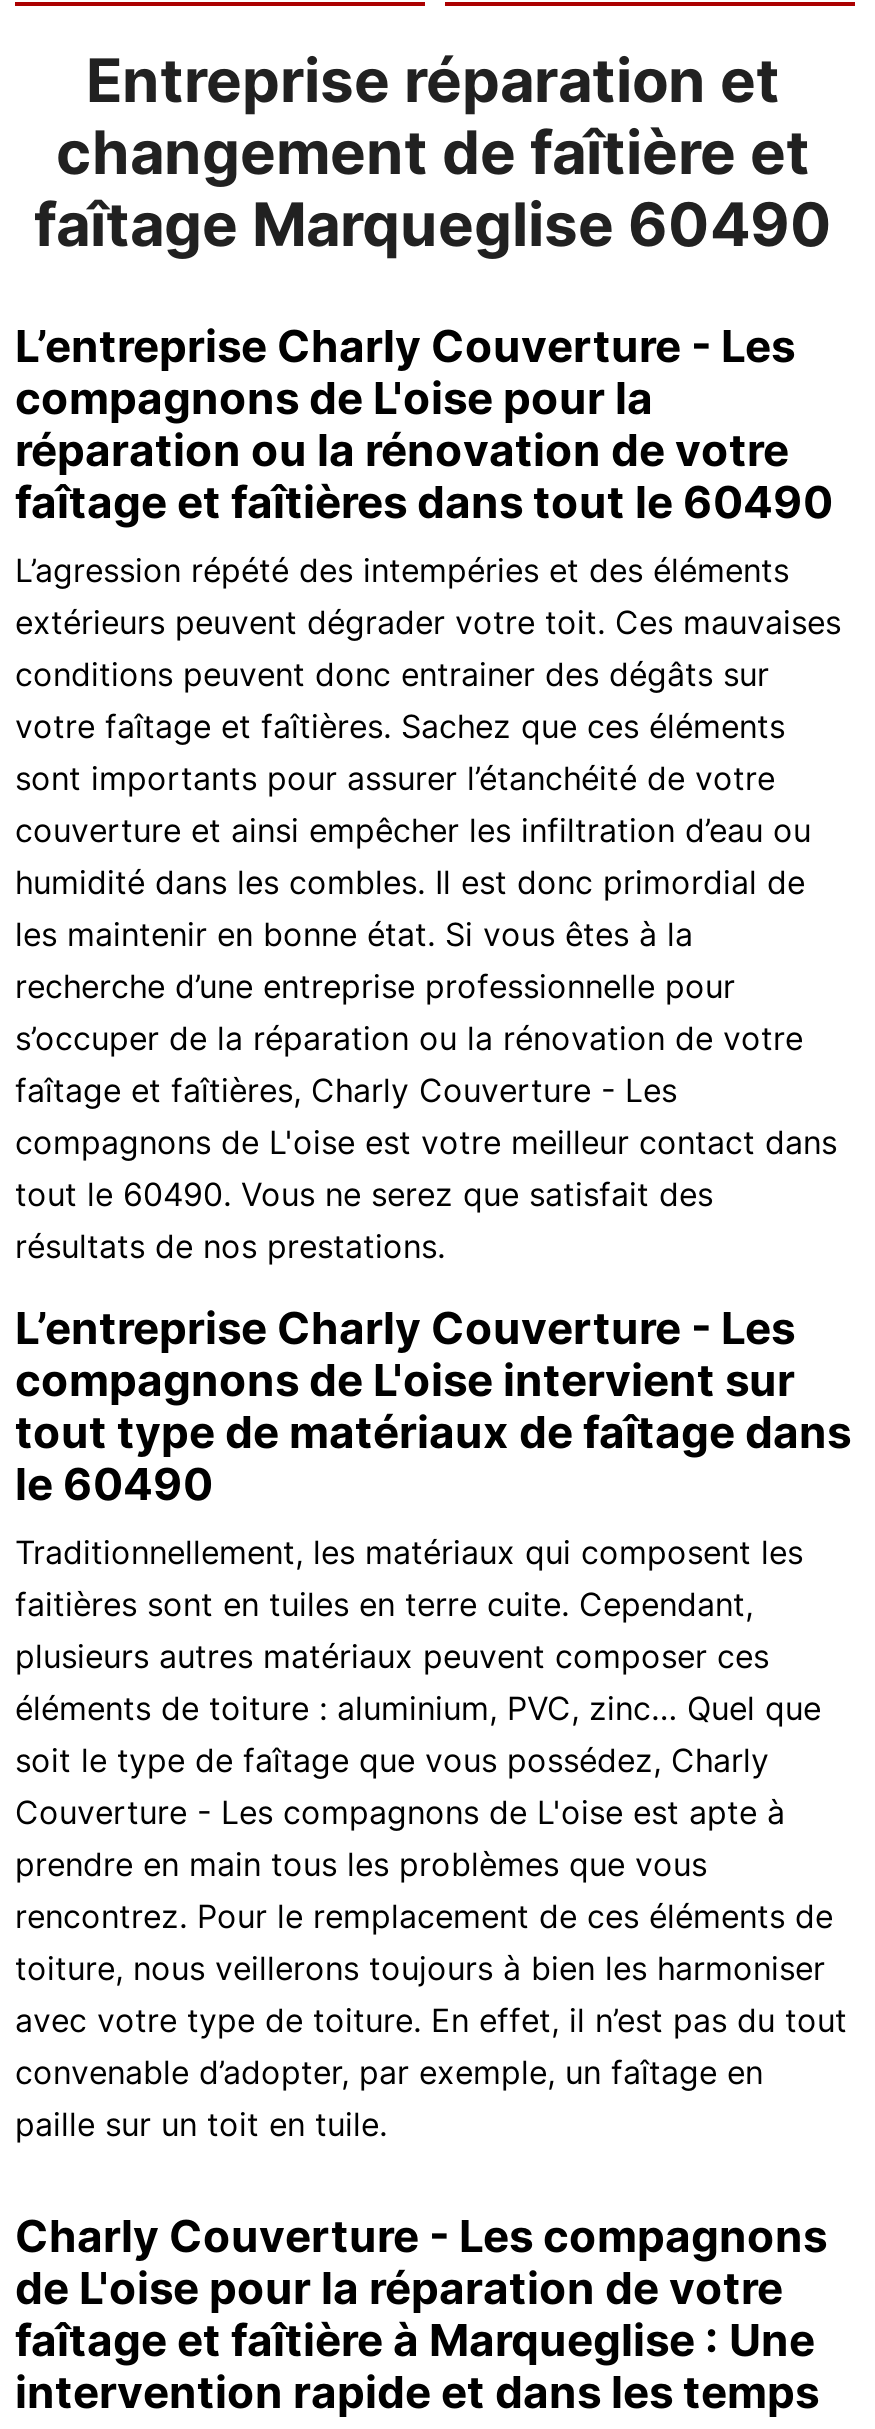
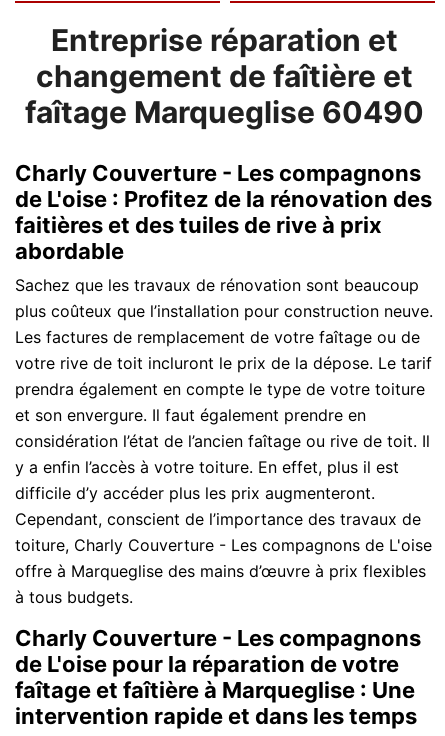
[15,320,851,2144] L’entreprise Charly Couverture - Les | compagnons de L'oise pour la | réparation ou la rénovation de votre | faîtage et faîtières dans tout le 60490 | L’agression répété des intempéries et des éléments | extérieurs peuvent dégrader votre toit. Ces mauvaises | conditions peuvent donc entrainer des dégâts sur | votre faîtage et faîtières. Sachez que ces éléments | sont importants pour assurer l’étanchéité de votre | couverture et ainsi empêcher les infiltration d’eau ou | humidité dans les combles. Il est donc primordial de | les maintenir en bonne état. Si vous êtes à la | recherche d’une entreprise professionnelle pour | s’occuper de la réparation ou la rénovation de votre | faîtage et faîtières, Charly Couverture - Les | compagnons de L'oise est votre meilleur contact dans | tout le 60490. Vous ne serez que satisfait des | résultats de nos prestations. | L’entreprise Charly Couverture - Les | compagnons de L'oise intervient sur | tout type de matériaux de faîtage dans | le 60490 | Traditionnellement, les matériaux qui composent les | faitières sont en tuiles en terre cuite. Cependant, | plusieurs autres matériaux peuvent composer ces | éléments de toiture : aluminium, PVC, zinc… Quel que | soit le type de faîtage que vous possédez, Charly | Couverture - Les compagnons de L'oise est apte à | prendre en main tous les problèmes que vous | rencontrez. Pour le remplacement de ces éléments de | toiture, nous veillerons toujours à bien les harmoniser | avec votre type de toiture. En effet, il n’est pas du tout | convenable d’adopter, par exemple, un faîtage en | paille sur un toit en tuile. -> [15,160,433,607] Charly Couverture - Les compagnons | de L'oise : Profitez de la rénovation des | faitières et des tuiles de rive à prix | abordable | Sachez que les travaux de rénovation sont beaucoup | plus coûteux que l’installation pour construction neuve. | Les factures de remplacement de votre faîtage ou de | votre rive de toit incluront le prix de la dépose. Le tarif | prendra également en compte le type de votre toiture | et son envergure. Il faut également prendre en | considération l’état de l’ancien faîtage ou rive de toit. Il | y a enfin l’accès à votre toiture. En effet, plus il est | difficile d’y accéder plus les prix augmenteront. | Cependant, conscient de l’importance des travaux de | toiture, Charly Couverture - Les compagnons de L'oise | offre à Marqueglise des mains d’œuvre à prix flexibles | à tous budgets.

